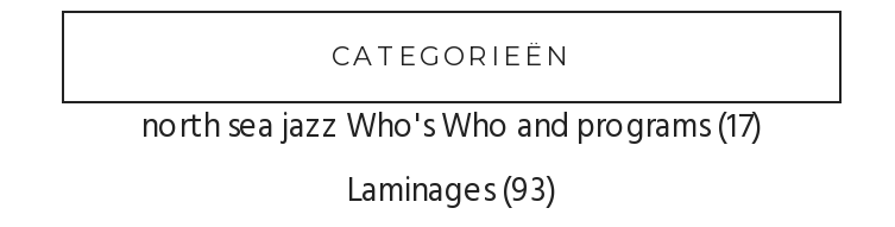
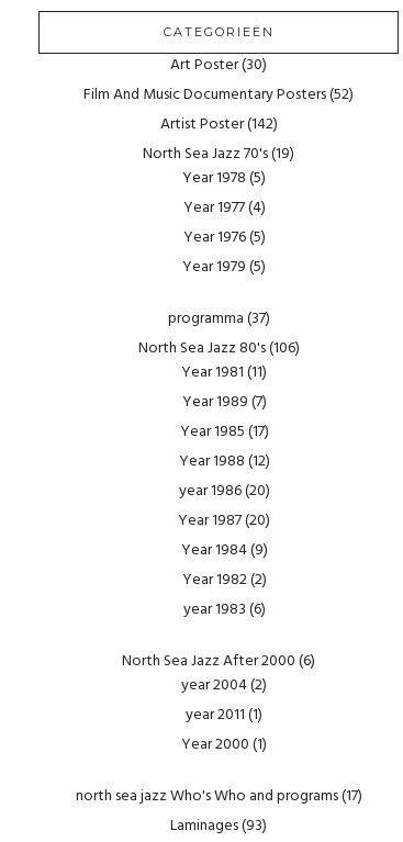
none -> [83,53,354,758] Art Poster (30) | Film And Music Documentary Posters (52) | Artist Poster (142) | North Sea Jazz 70's (19) | Year 1978 (5) | Year 1977 (4) | Year 1976 (5) | Year 1979 (5) | programma (37) | North Sea Jazz 80's (106) | Year 1981 (11) | Year 1989 (7) | Year 1985 (17) | Year 1988 (12) | year 1986 (20) | Year 1987 (20) | Year 1984 (9) | Year 1982 (2) | year 1983 (6) | North Sea Jazz After 2000 (6) | year 2004 (2) | year 2011 (1) | Year 2000 (1)

